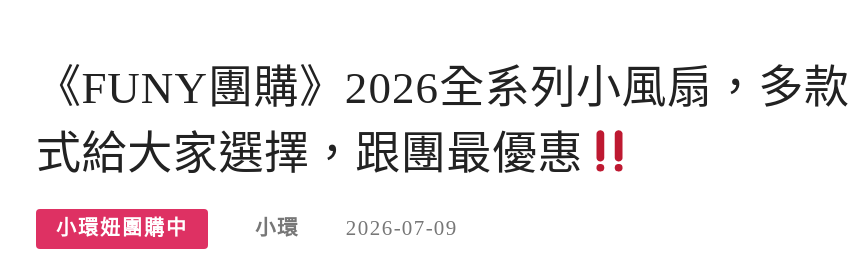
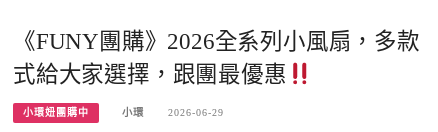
[346,218,458,240] 2026-07-09 -> [168,107,224,118] 2026-06-29

